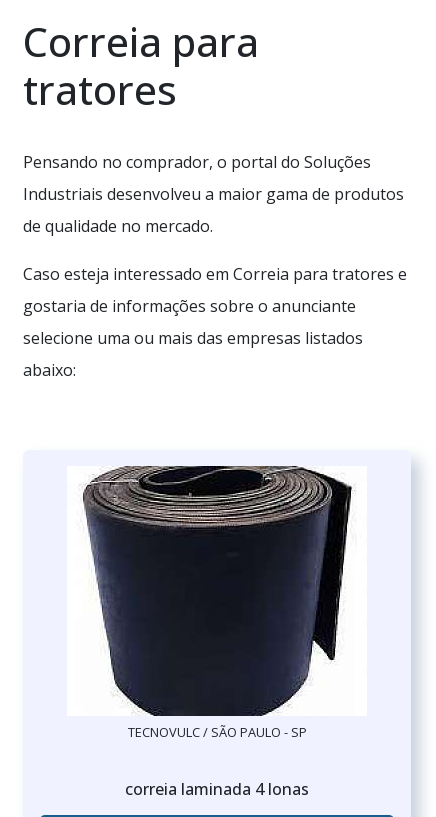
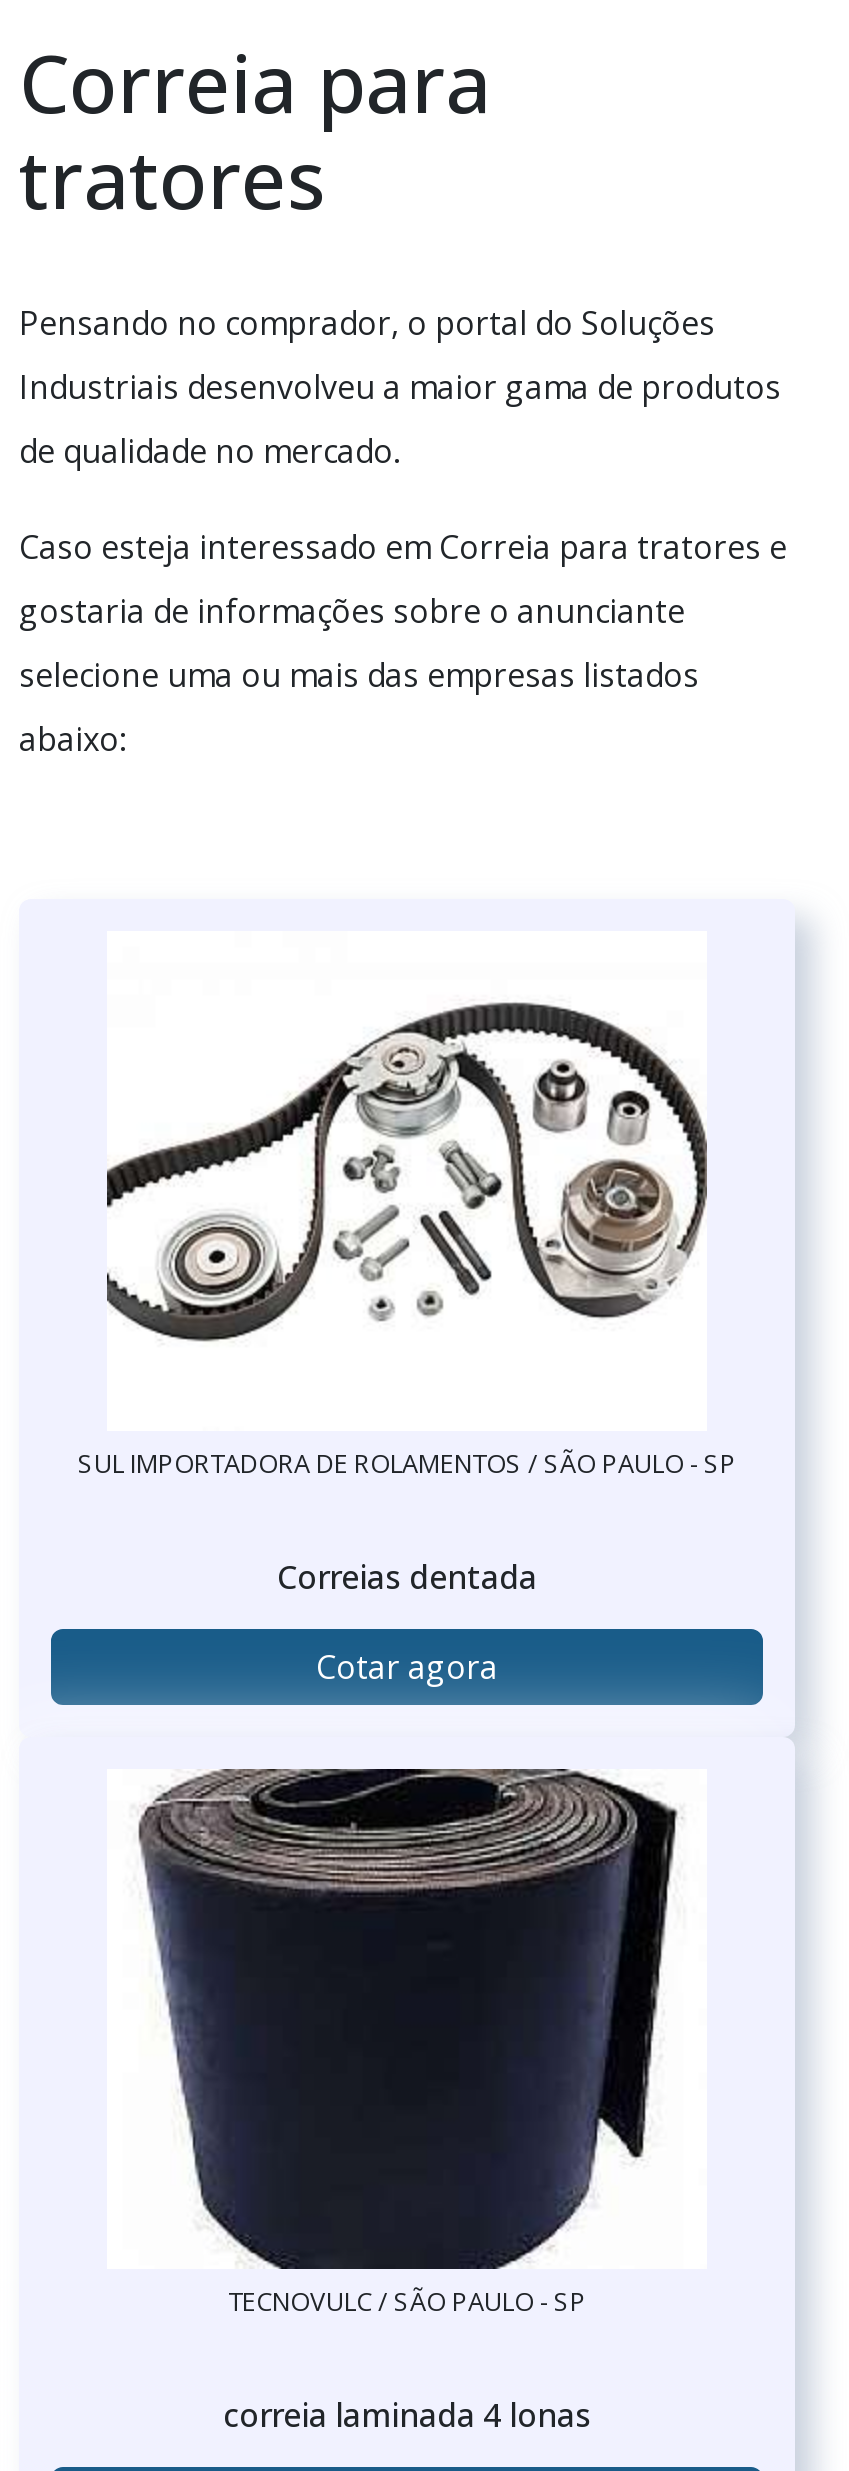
none -> [78,1445,736,1689] SUL IMPORTADORA DE ROLAMENTOS / SÃO PAULO - SP | Correias dentada | Cotar agora
none -> [105,1001,709,1343] [image]

